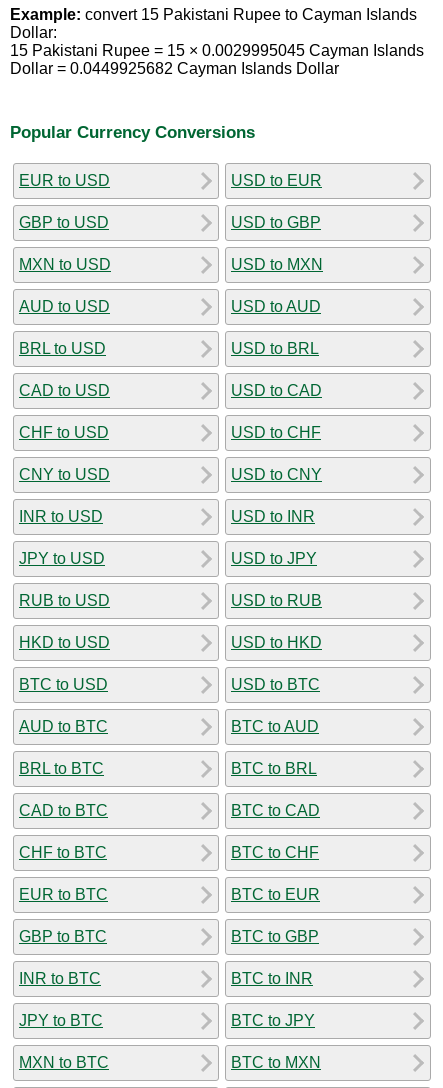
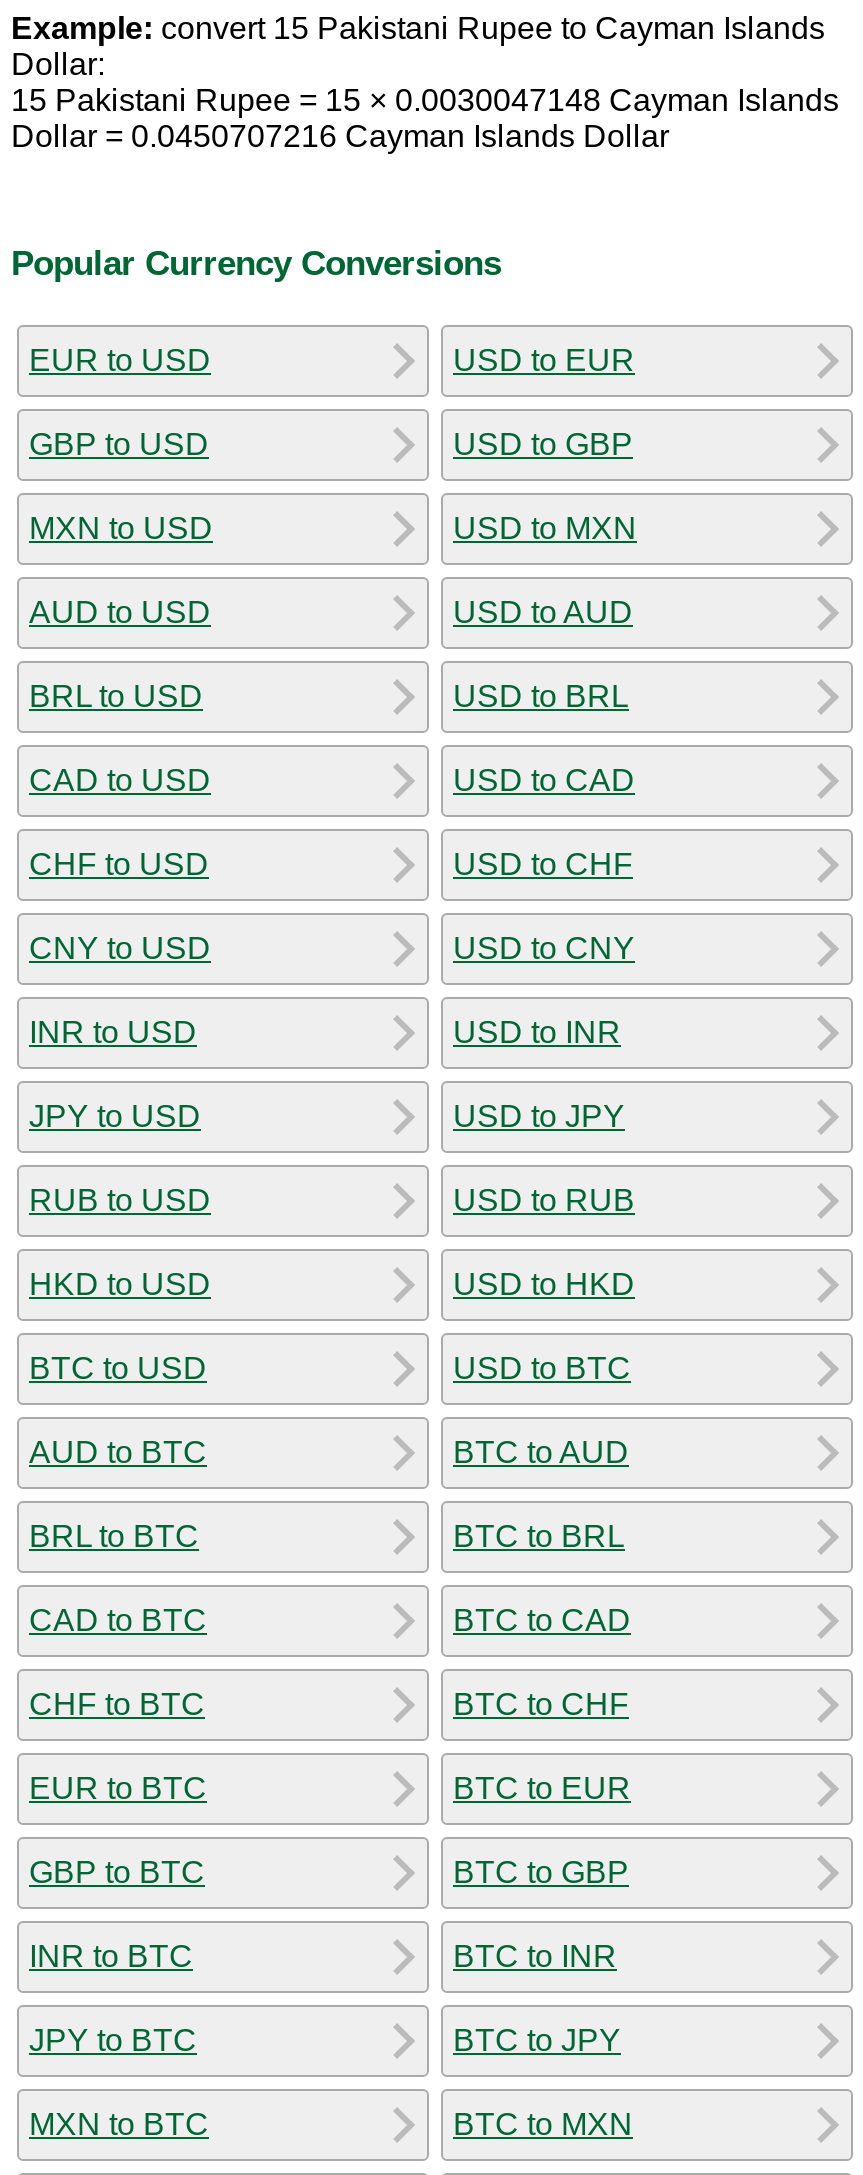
[10,42,424,59] 15 Pakistani Rupee = 15 × 0.0029995045 Cayman Islands -> [11,84,839,118] 15 Pakistani Rupee = 15 × 0.0030047148 Cayman Islands
[10,60,339,77] Dollar = 0.0449925682 Cayman Islands Dollar -> [11,120,669,154] Dollar = 0.0450707216 Cayman Islands Dollar

